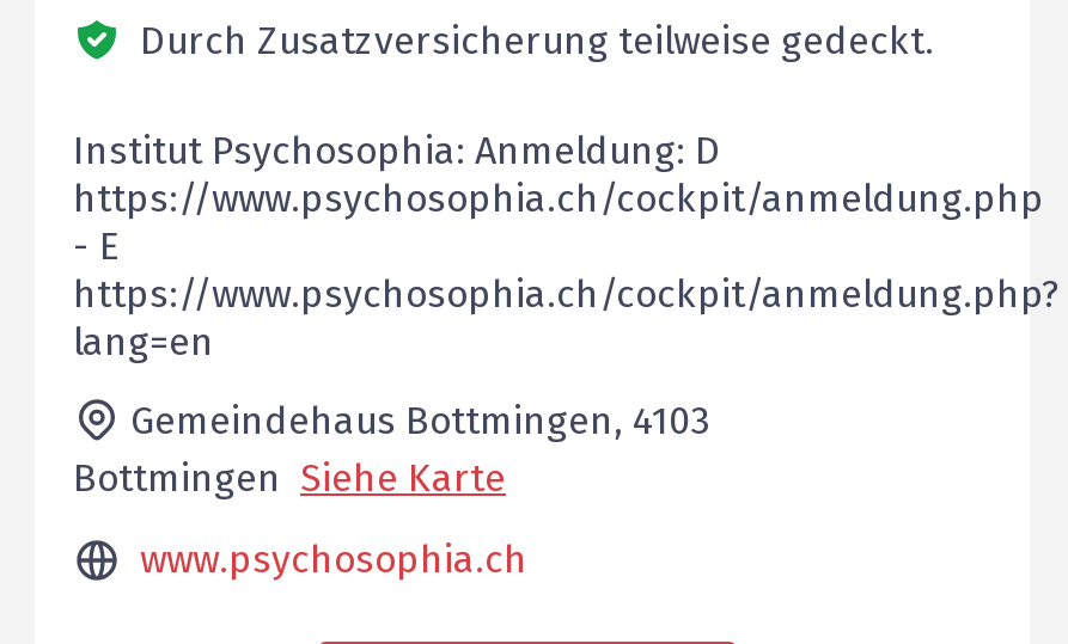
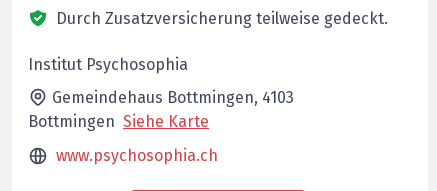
[73,128,1058,364] Institut Psychosophia: Anmeldung: D | https://www.psychosophia.ch/cockpit/anmeldung.php | - E | https://www.psychosophia.ch/cockpit/anmeldung.php? | lang=en -> [28,55,188,74] Institut Psychosophia

